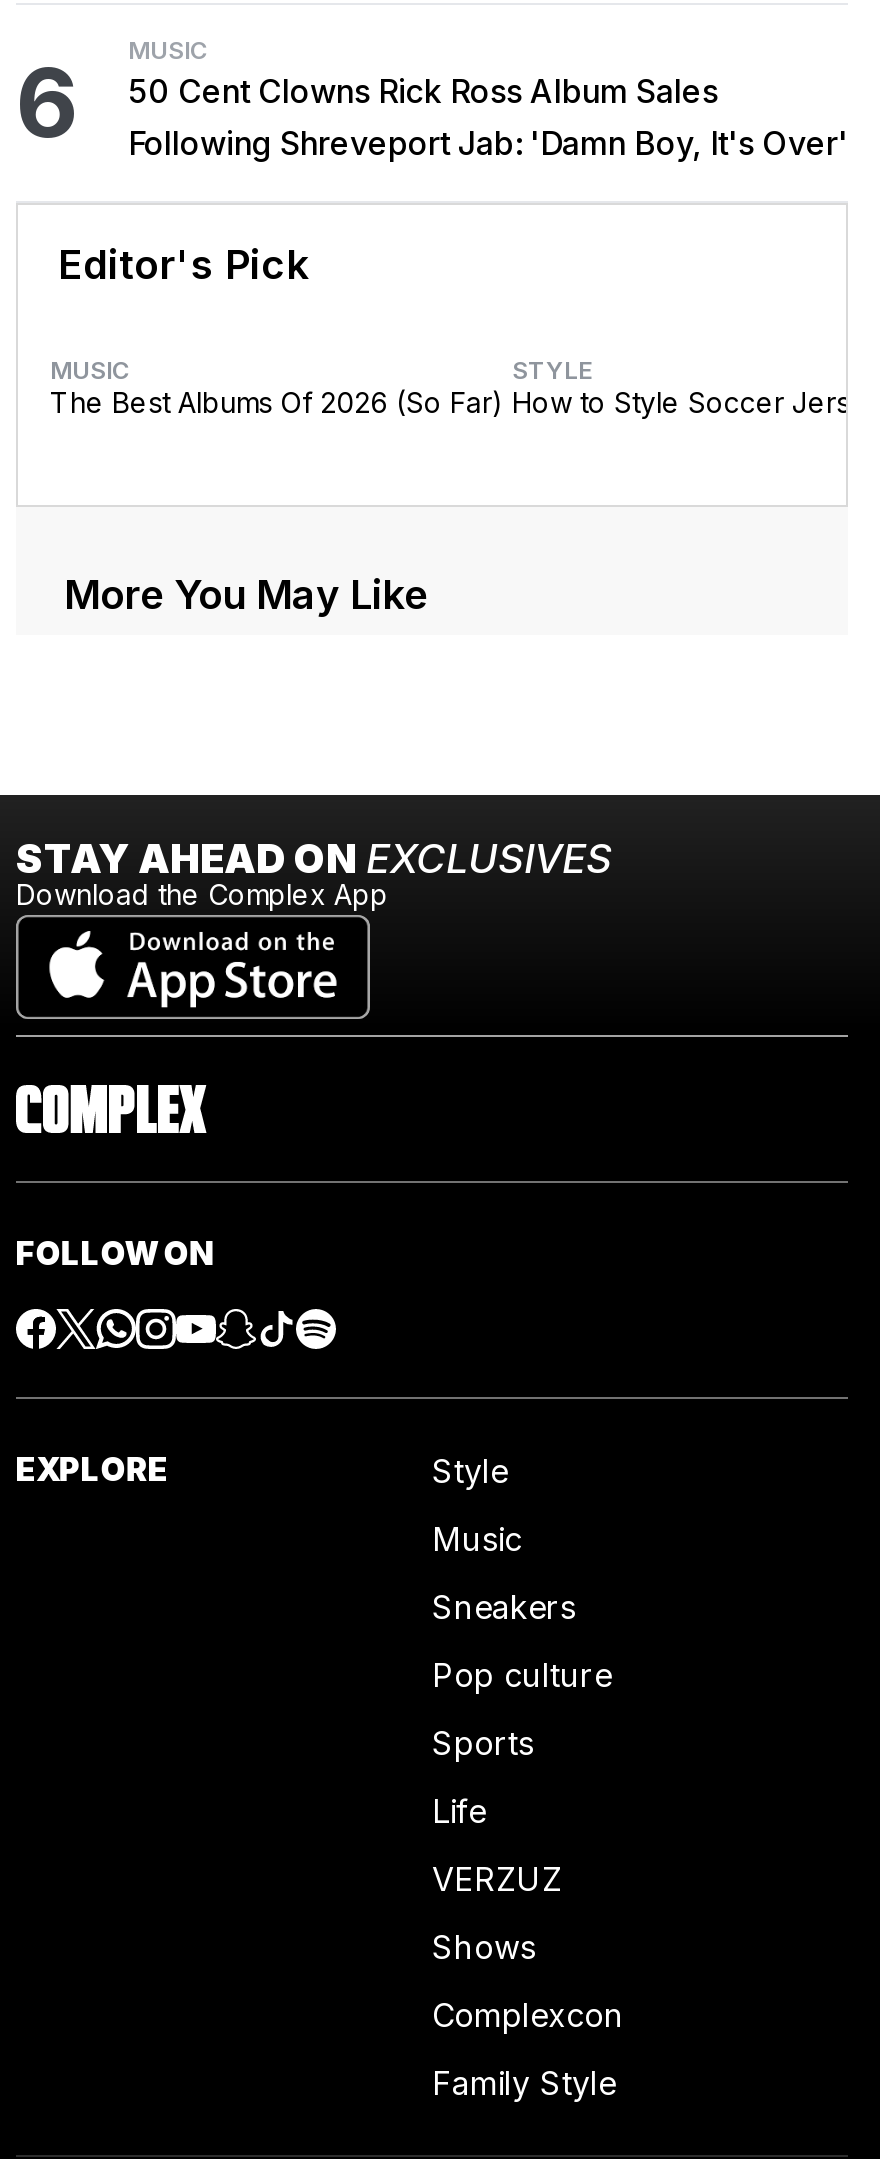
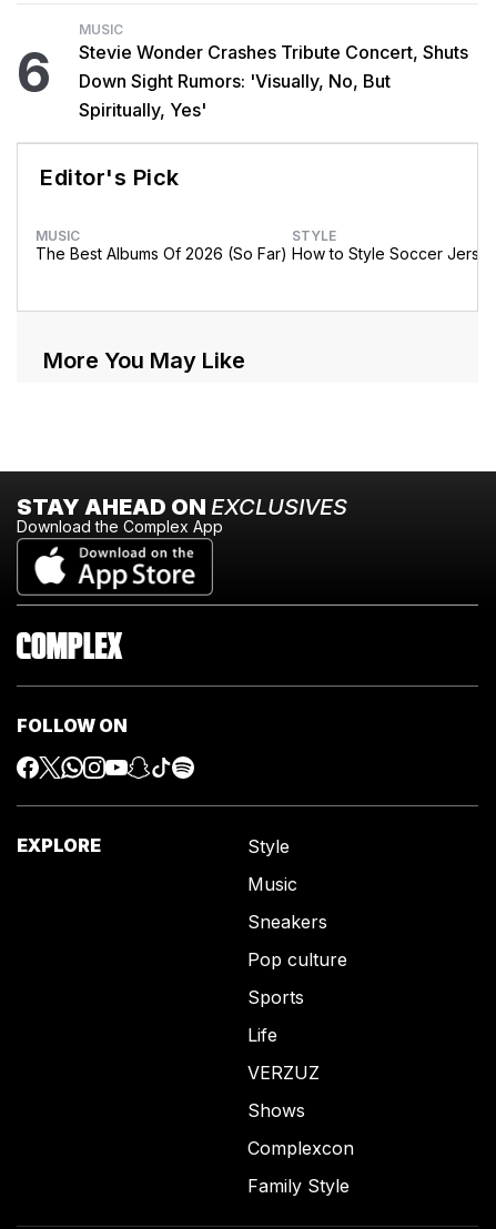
[128,71,848,163] 50 Cent Clowns Rick Ross Album Sales | Following Shreveport Jab: 'Damn Boy, It's Over' -> [79,41,468,121] Stevie Wonder Crashes Tribute Concert, Shuts | Down Sight Rumors: 'Visually, No, But | Spiritually, Yes'

